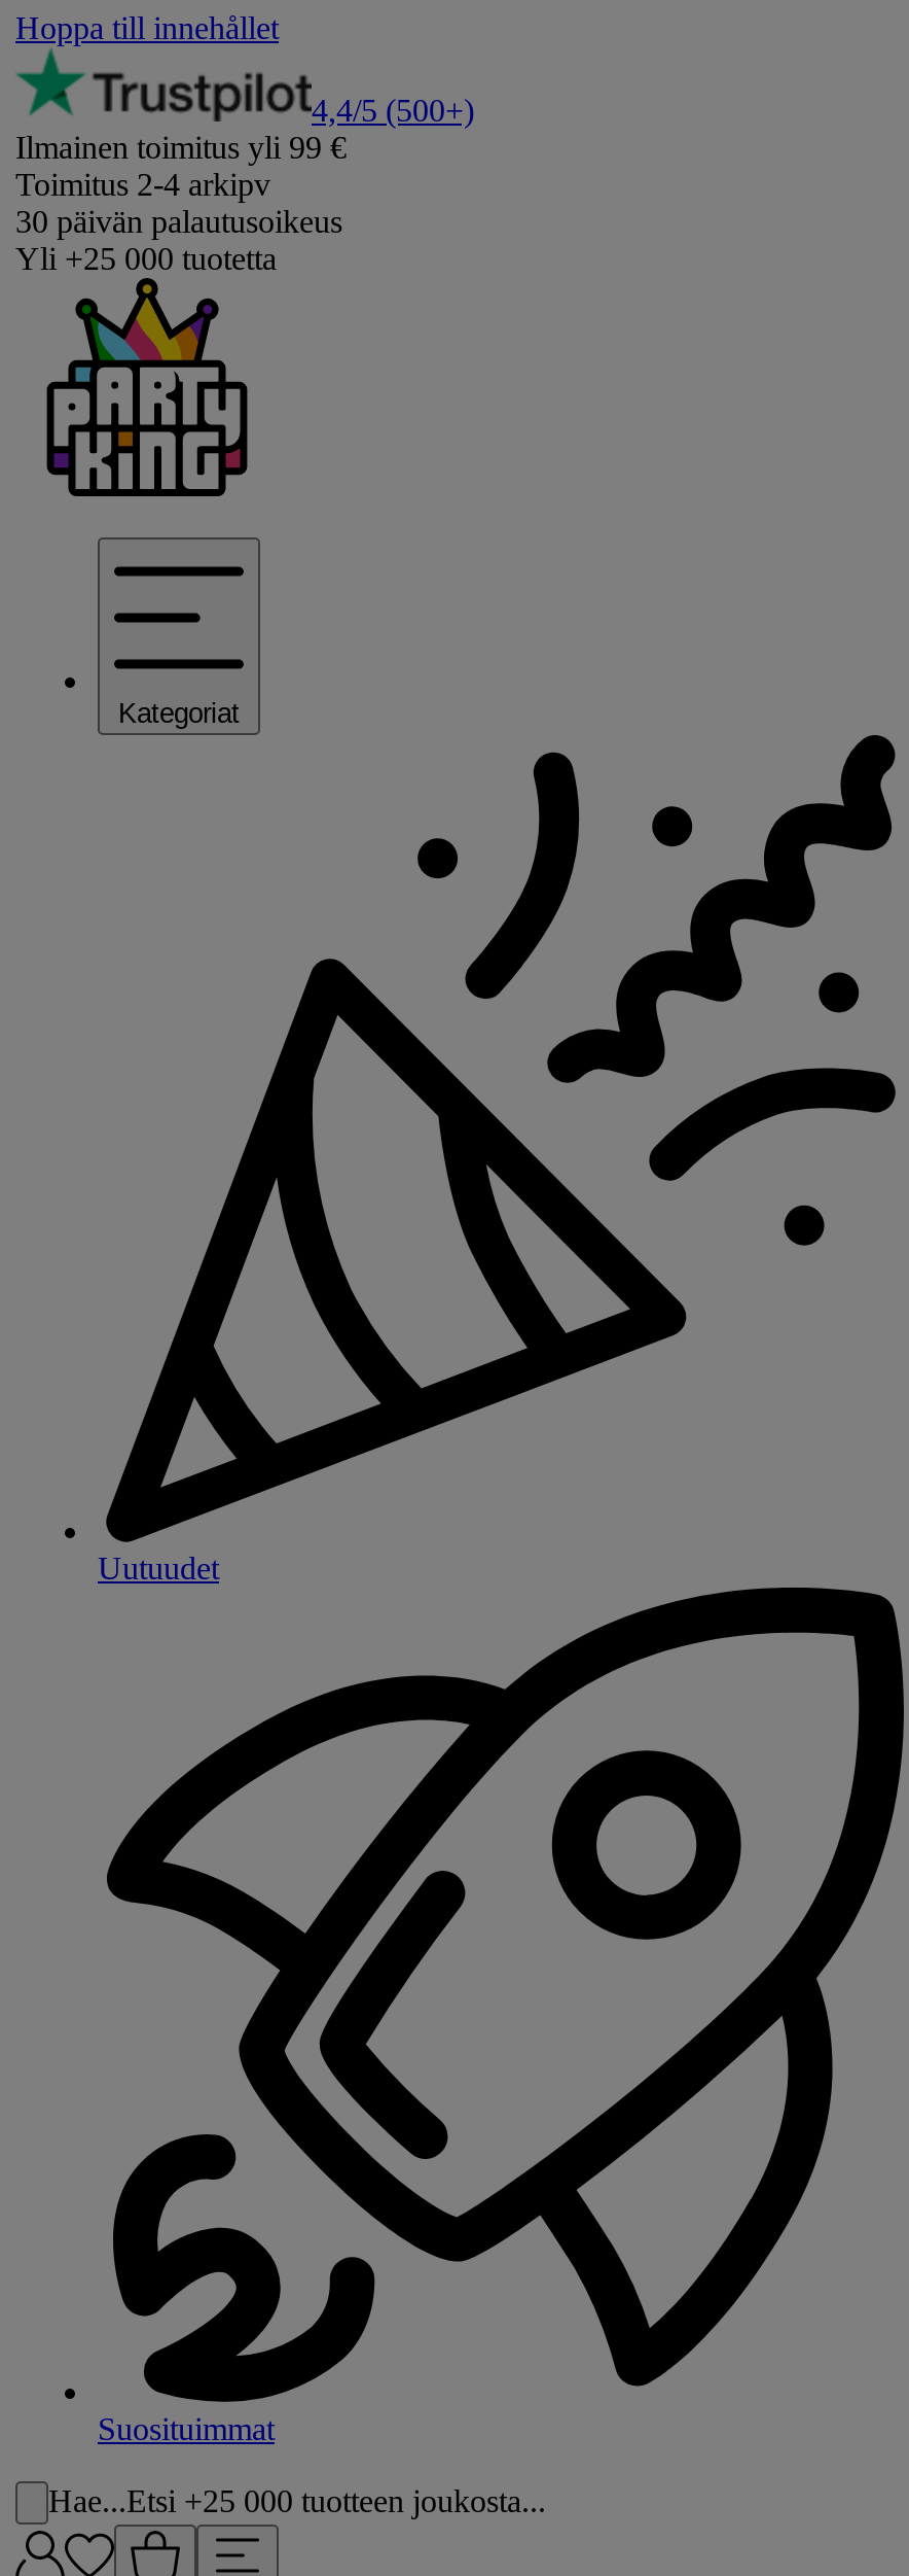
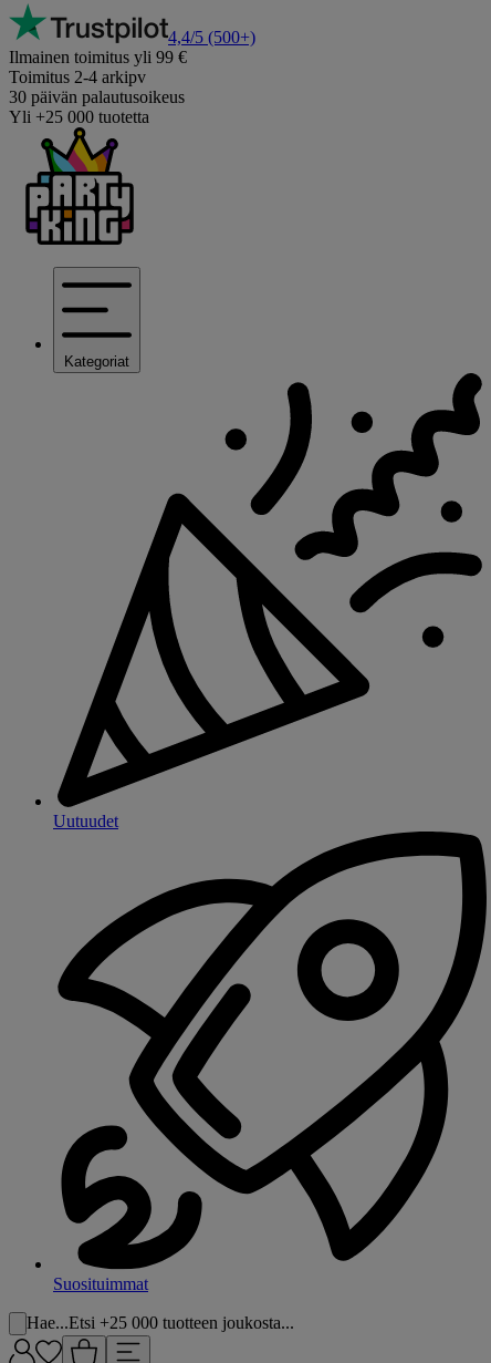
[15,10,279,45] Hoppa till innehållet -> none

